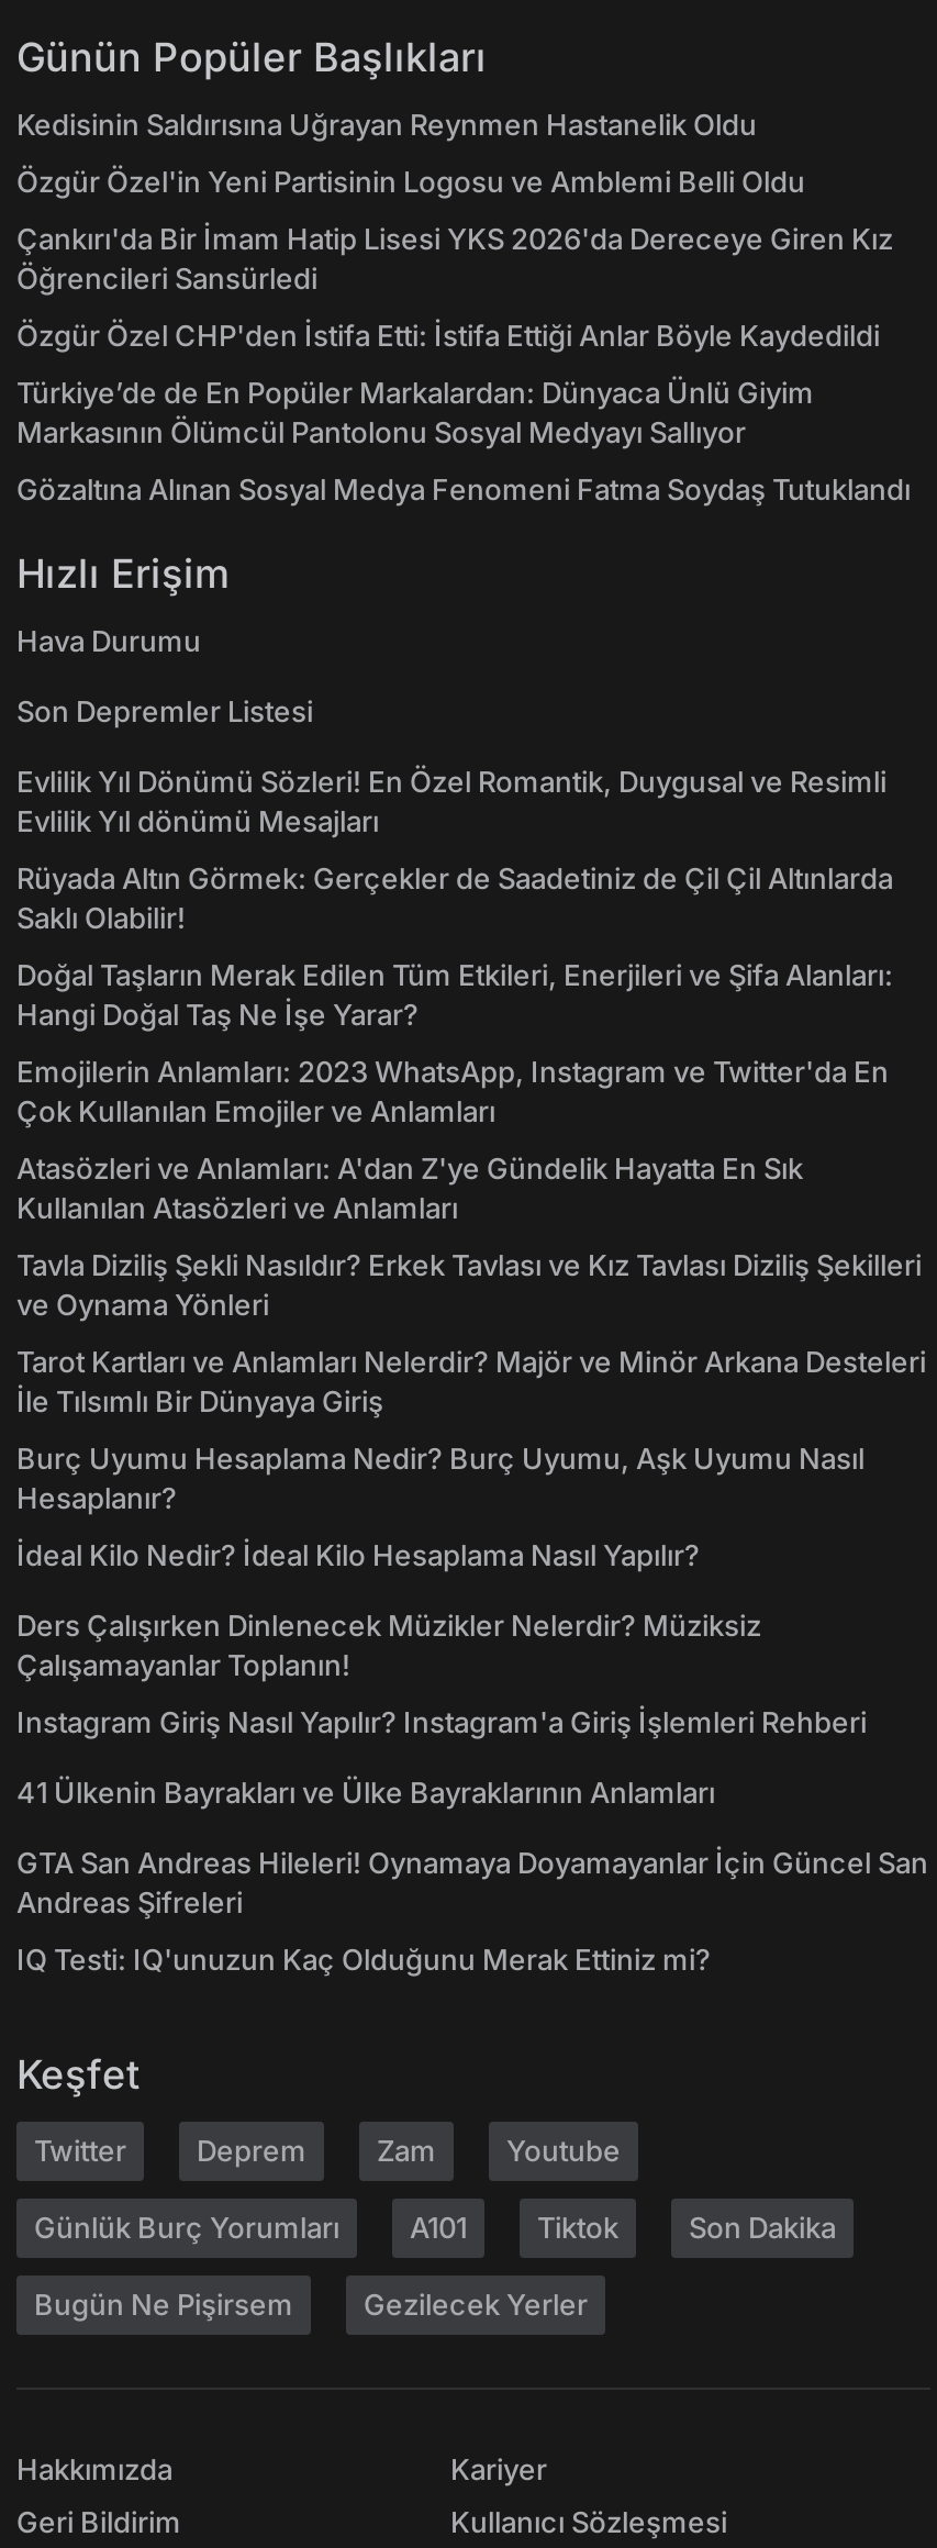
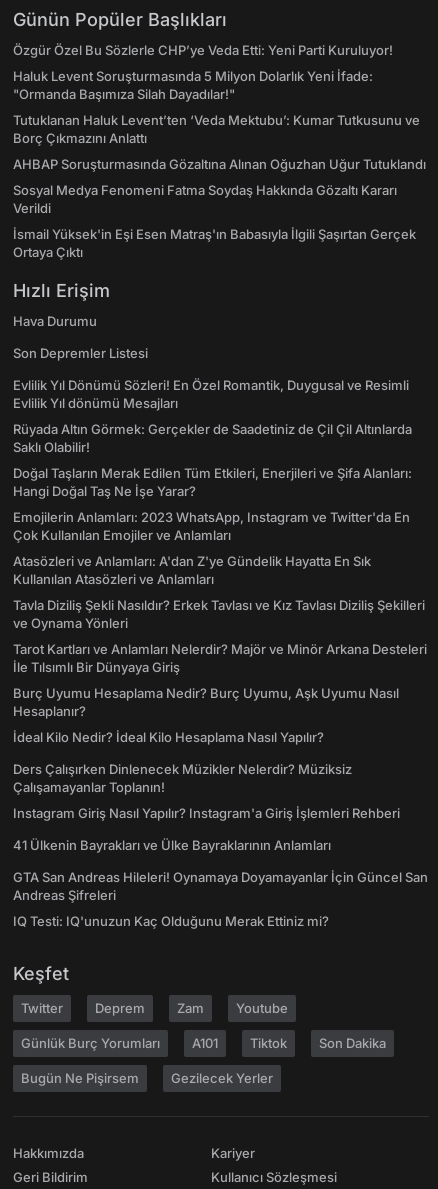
[16,107,757,142] Kedisinin Saldırısına Uğrayan Reynmen Hastanelik Oldu -> [13,42,393,58] Özgür Özel Bu Sözlerle CHP’ye Veda Etti: Yeni Parti Kuruluyor!
[16,164,805,199] Özgür Özel'in Yeni Partisinin Logosu ve Amblemi Belli Oldu -> [13,68,373,102] Haluk Levent Soruşturmasında 5 Milyon Dolarlık Yeni İfade: | "Ormanda Başımıza Silah Dayadılar!"
[16,221,893,296] Çankırı'da Bir İmam Hatip Lisesi YKS 2026'da Dereceye Giren Kız | Öğrencileri Sansürledi -> [13,112,420,146] Tutuklanan Haluk Levent’ten ‘Veda Mektubu’: Kumar Tutkusunu ve | Borç Çıkmazını Anlattı
[16,318,880,353] Özgür Özel CHP'den İstifa Etti: İstifa Ettiği Anlar Böyle Kaydedildi -> [13,156,426,172] AHBAP Soruşturmasında Gözaltına Alınan Oğuzhan Uğur Tutuklandı
[16,375,814,449] Türkiye’de de En Popüler Markalardan: Dünyaca Ünlü Giyim | Markasının Ölümcül Pantolonu Sosyal Medyayı Sallıyor -> [13,182,397,216] Sosyal Medya Fenomeni Fatma Soydaş Hakkında Gözaltı Kararı | Verildi
[16,471,911,507] Gözaltına Alınan Sosyal Medya Fenomeni Fatma Soydaş Tutuklandı -> [13,226,416,260] İsmail Yüksek'in Eşi Esen Matraş'ın Babasıyla İlgili Şaşırtan Gerçek | Ortaya Çıktı

